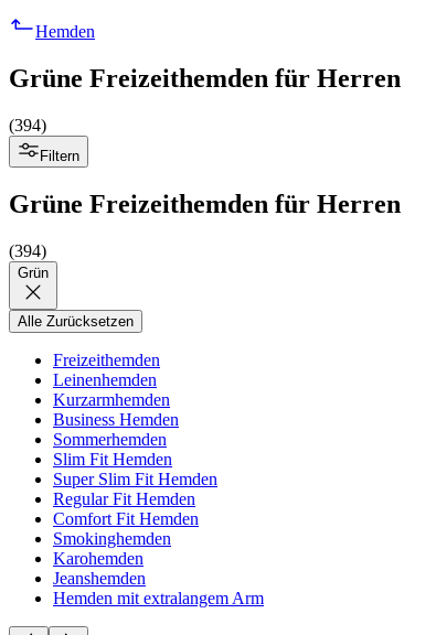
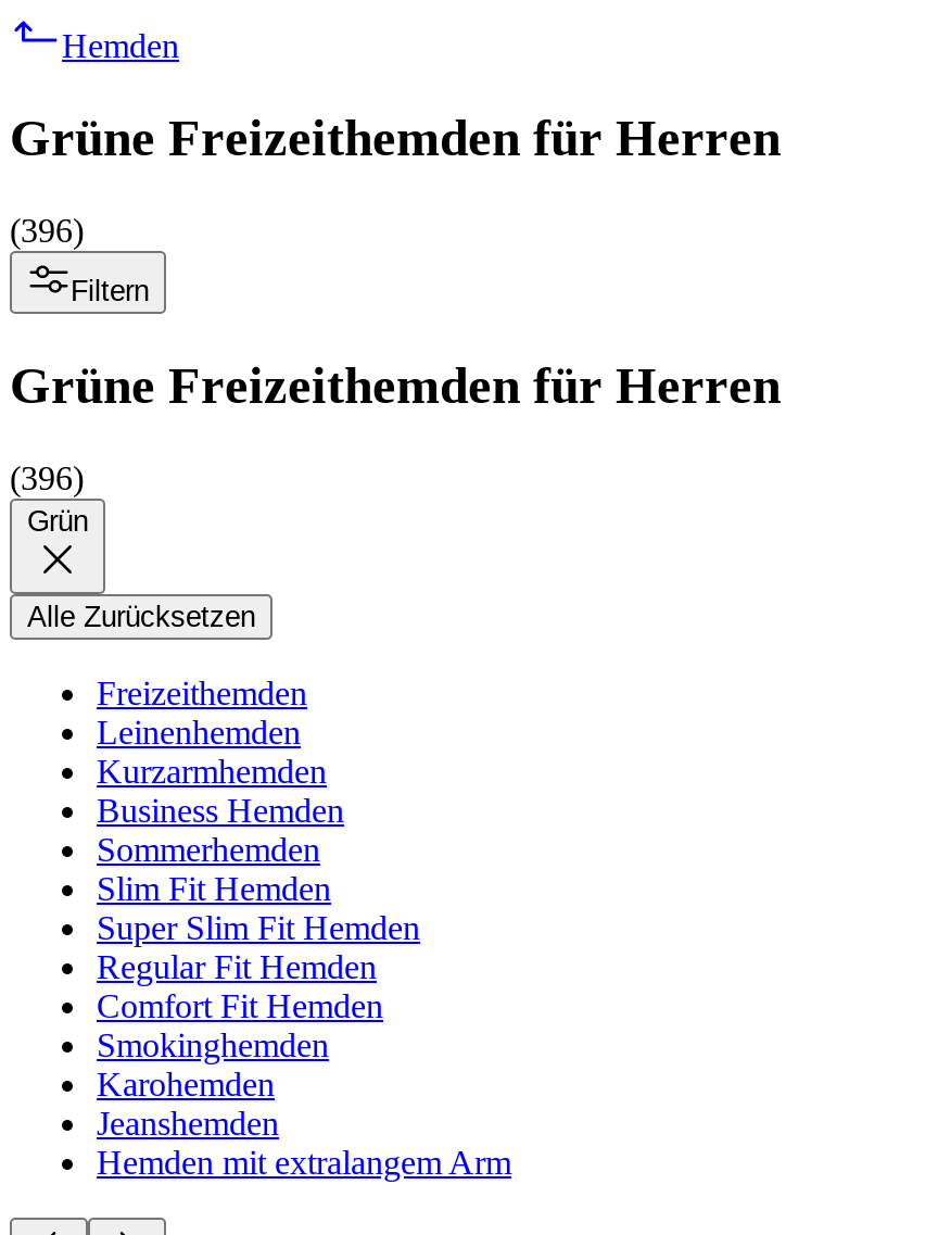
[9,116,46,134] (394) -> [10,212,84,249] (396)
[9,241,46,260] (394) -> [10,459,84,496] (396)

